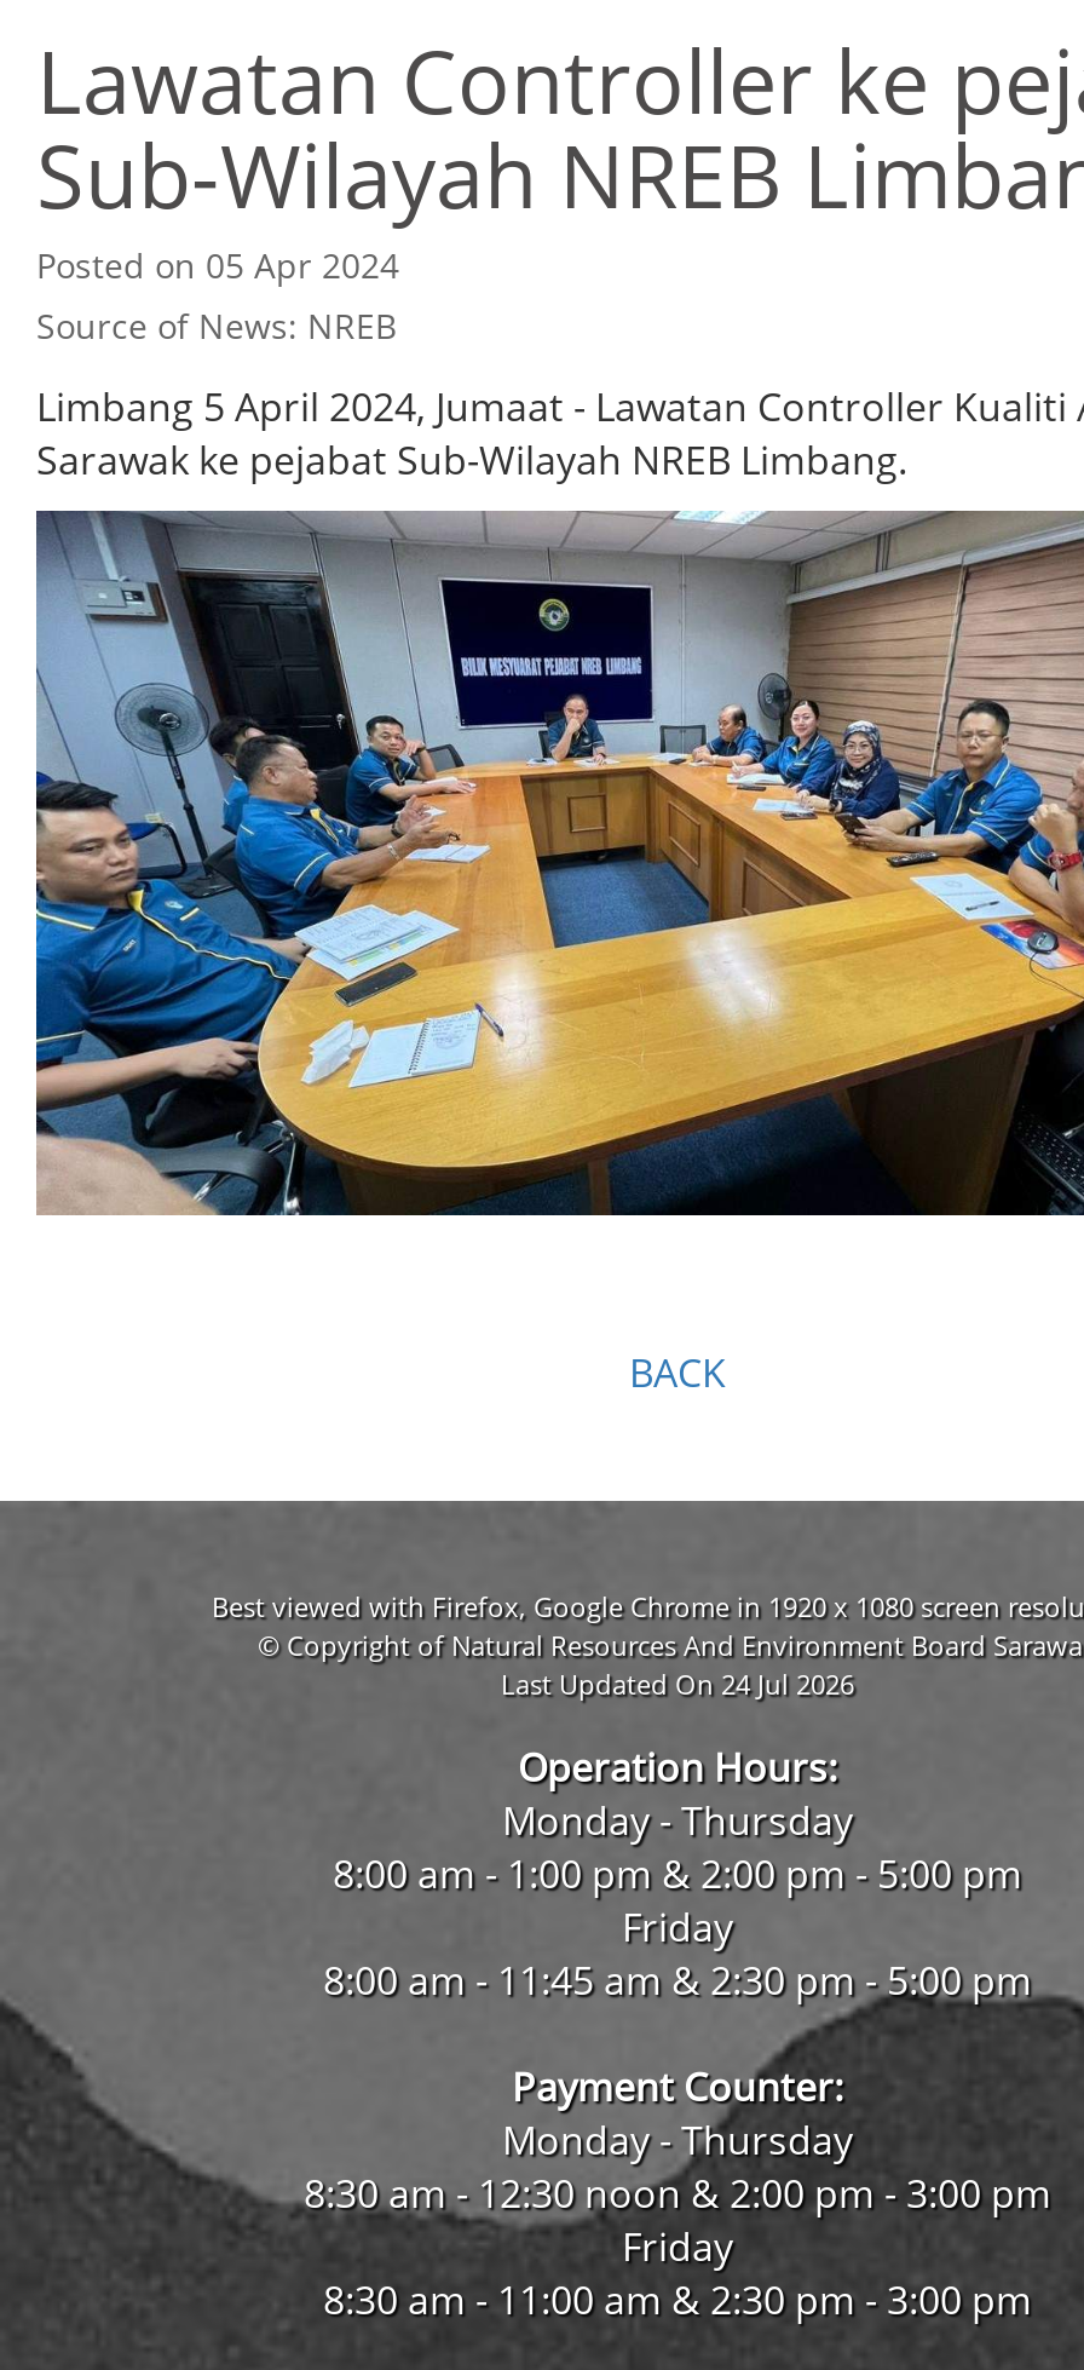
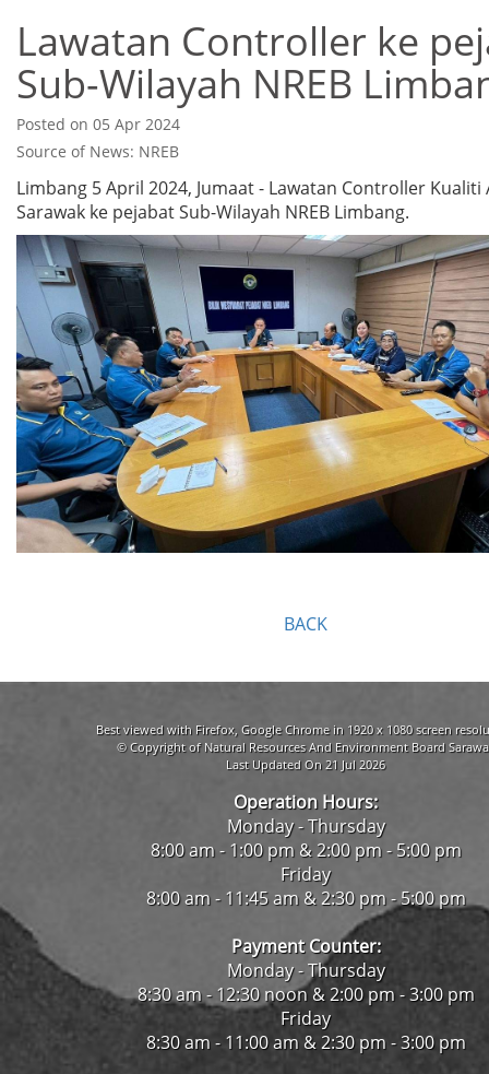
[501,1665,854,1701] Last Updated On 24 Jul 2026 -> [226,756,385,772] Last Updated On 21 Jul 2026

